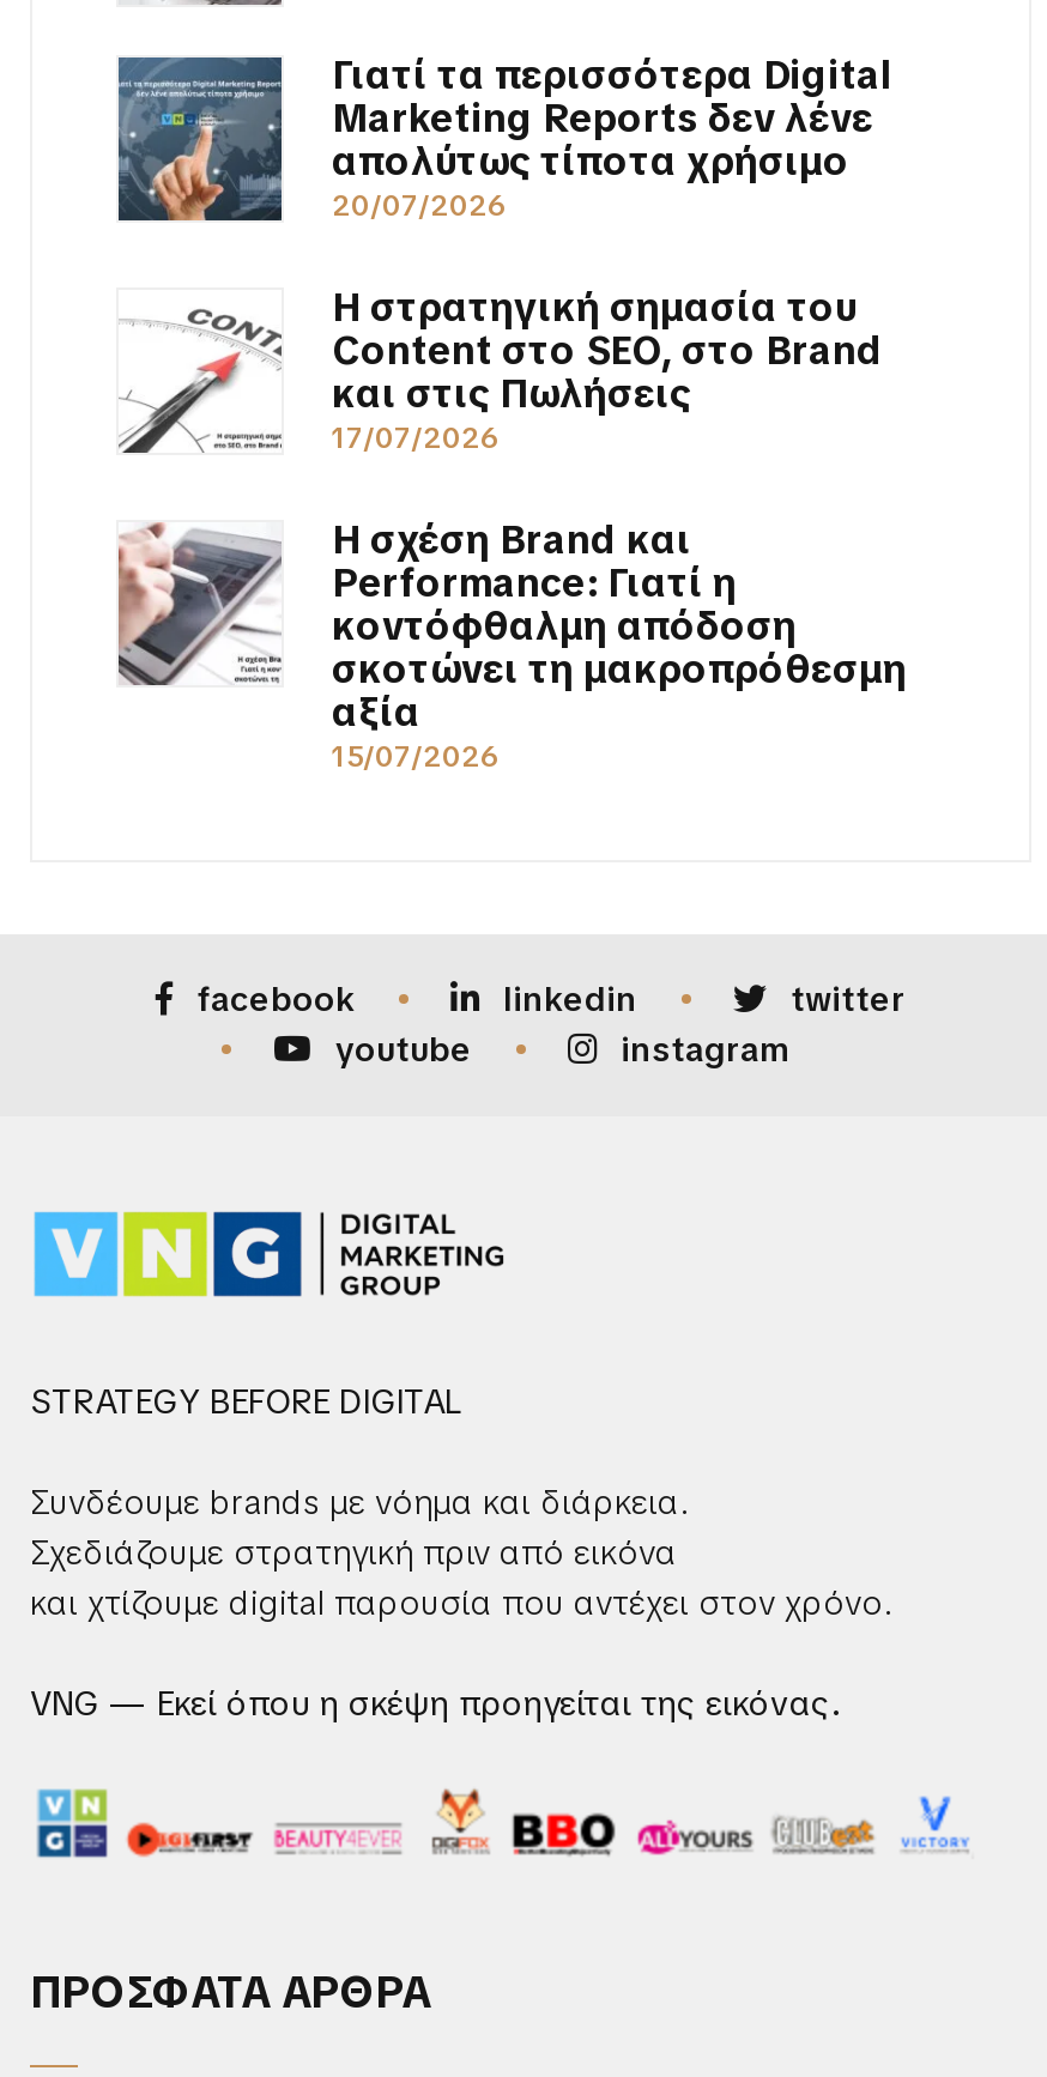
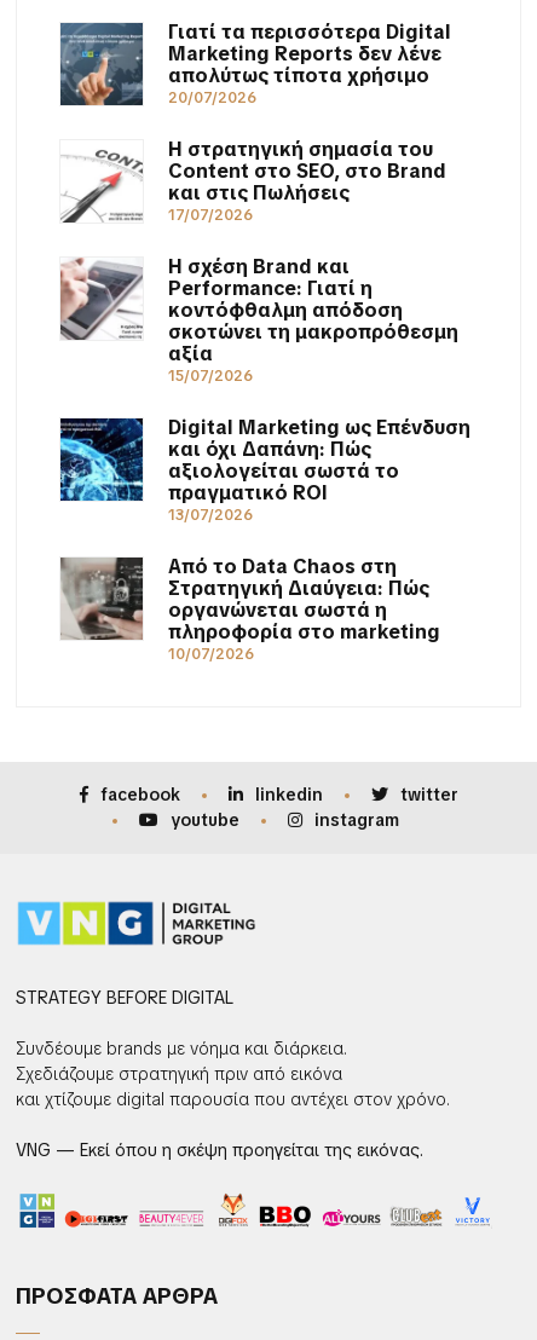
none -> [59,415,470,664] [image] | Digital Marketing ως Επένδυση | και όχι Δαπάνη: Πώς | αξιολογείται σωστά το | πραγματικό ROI | 13/07/2026 | Από το Data Chaos στη | Στρατηγική Διαύγεια: Πώς | οργανώνεται σωστά η | πληροφορία στο marketing | 10/07/2026
none -> [59,556,144,641] [image]

